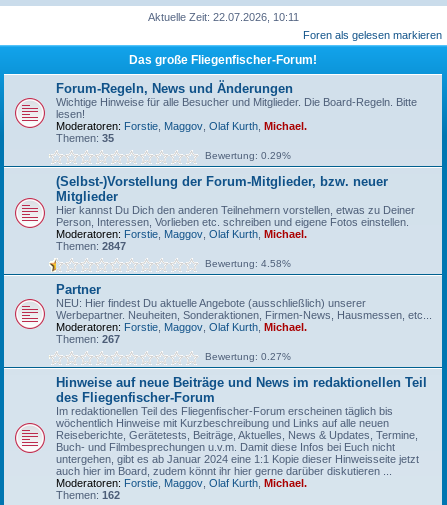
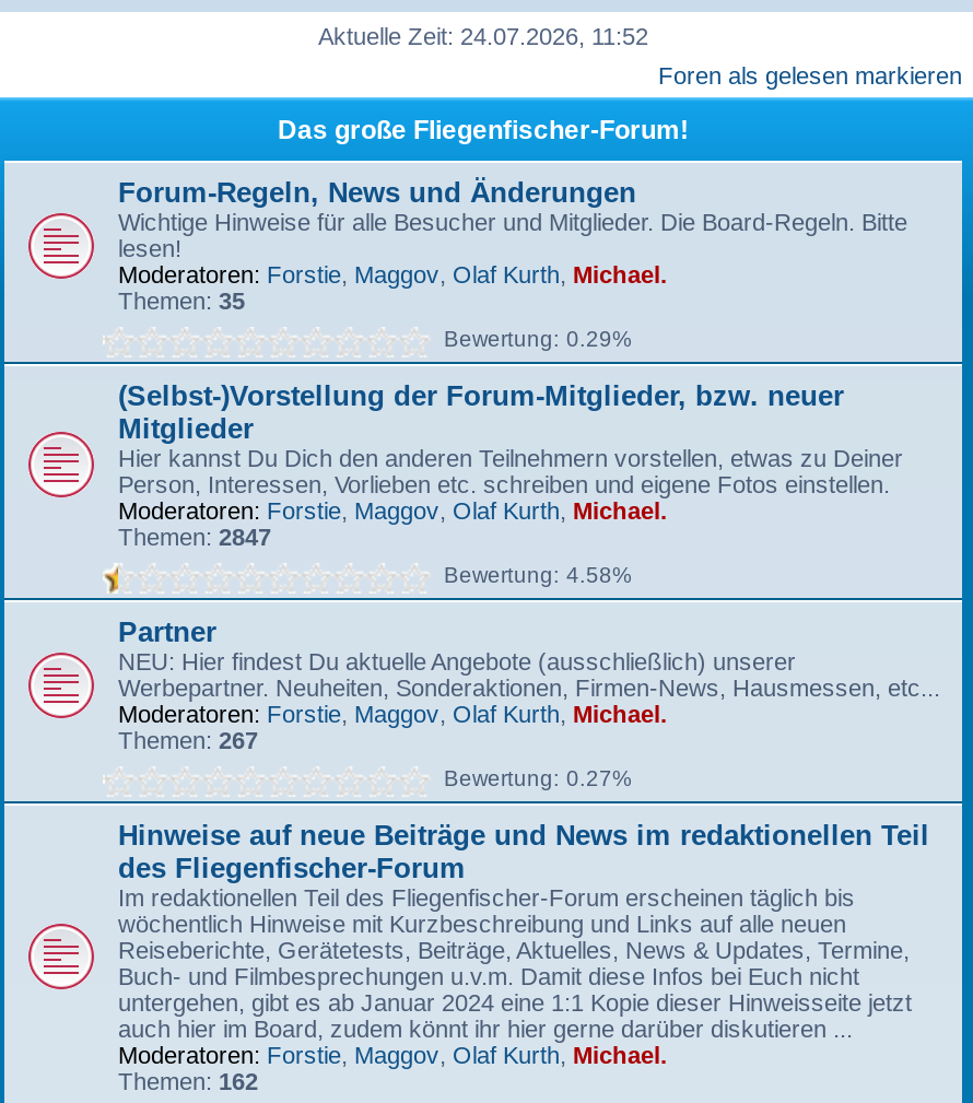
[147,11,298,23] Aktuelle Zeit: 22.07.2026, 10:11 -> [318,23,648,50] Aktuelle Zeit: 24.07.2026, 11:52

